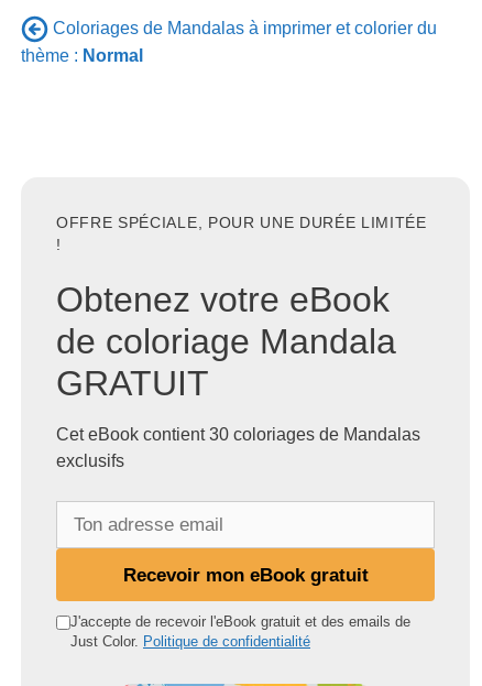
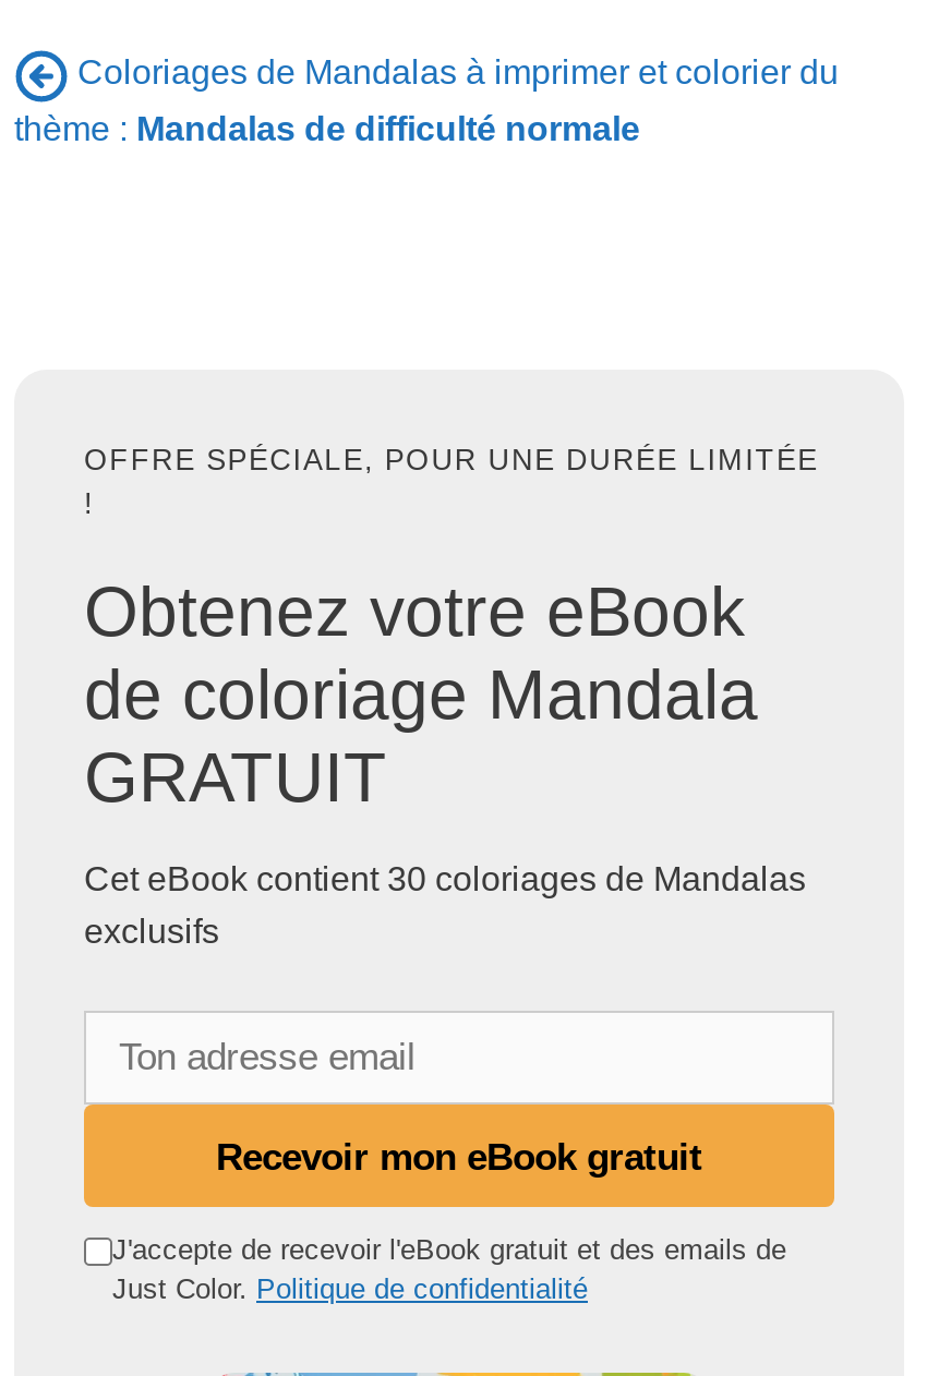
[21,46,143,65] thème : Normal -> [14,109,640,146] thème : Mandalas de difficulté normale

